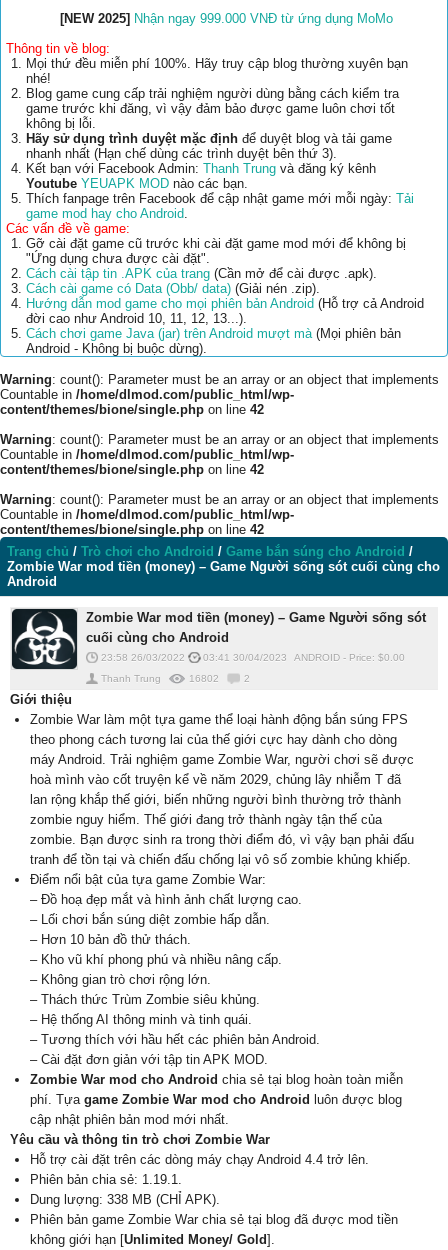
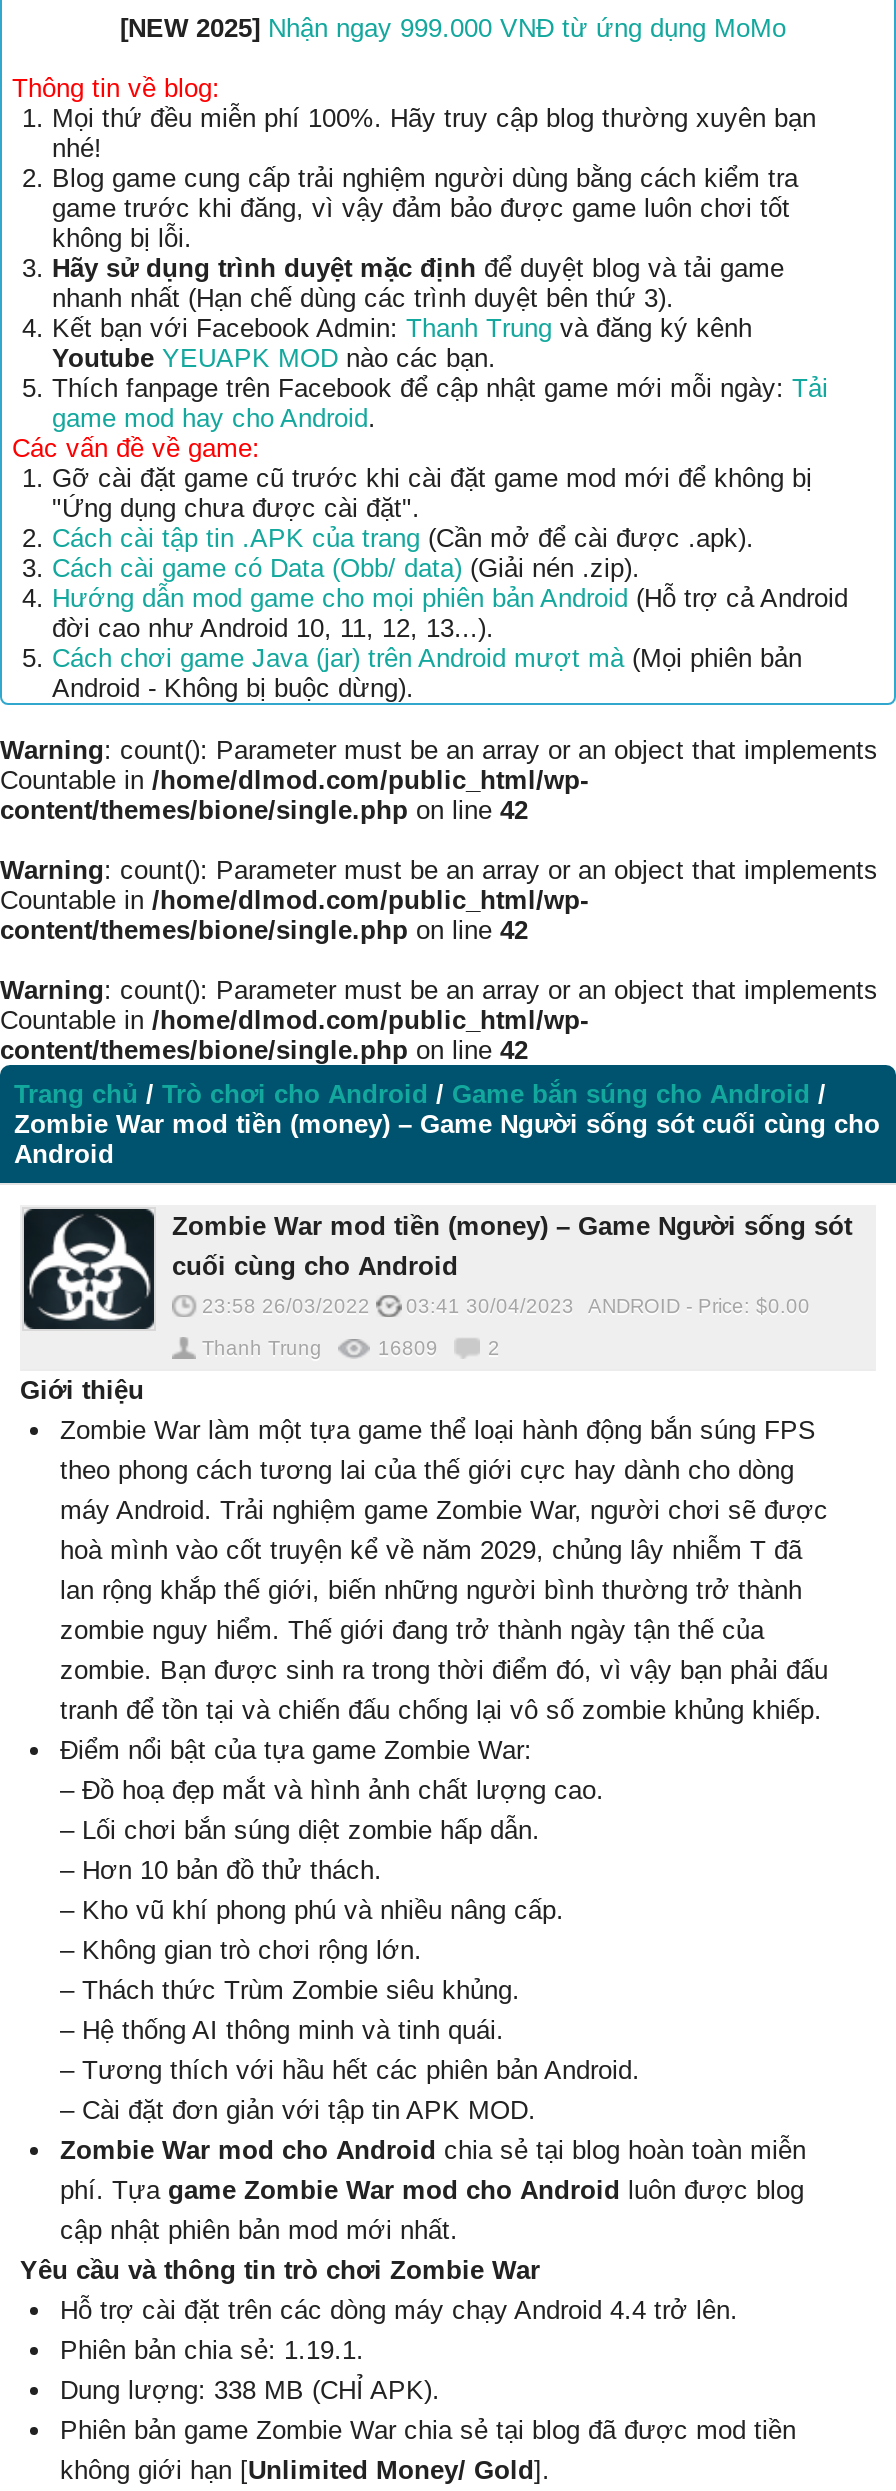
[189,673,219,684] 16802 -> [378,1337,438,1359] 16809

